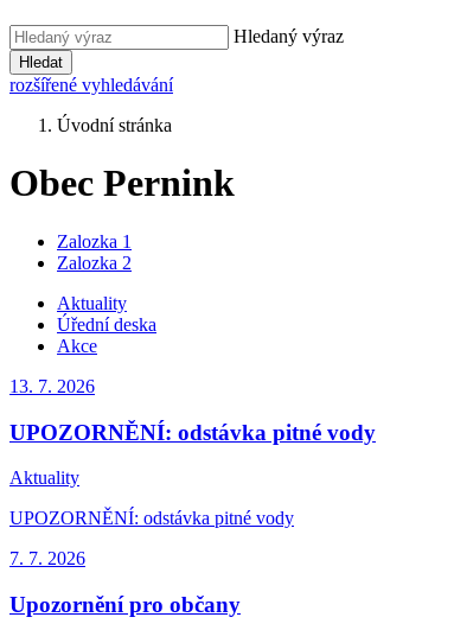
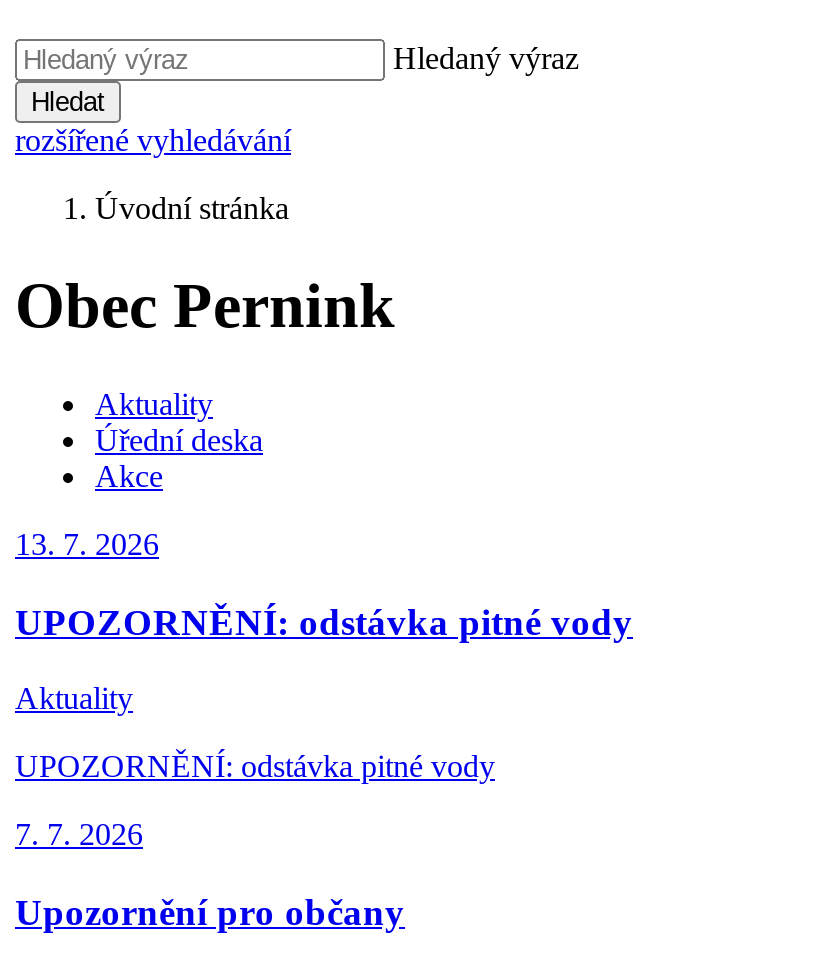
[57,231,132,273] Zalozka 1 | Zalozka 2 -> none

